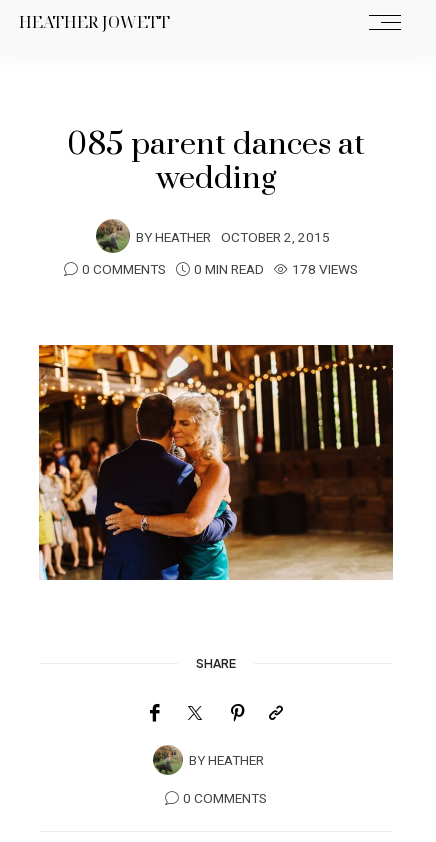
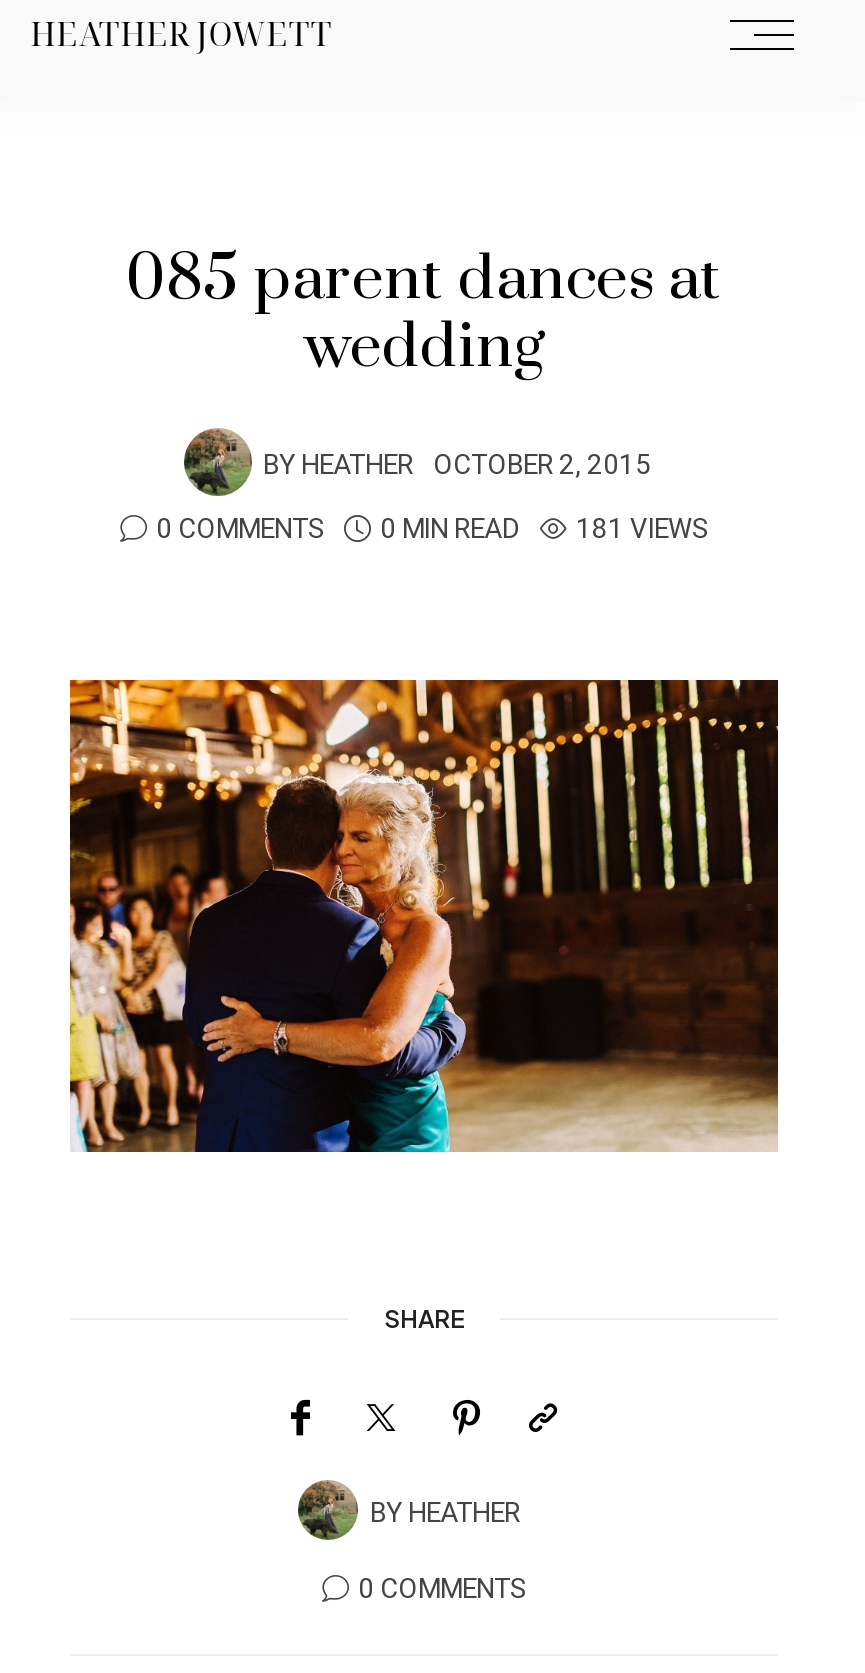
[82,260,358,280] 0 COMMENTS 0 MIN READ 178 VIEWS -> [156,510,708,550] 0 COMMENTS 0 MIN READ 181 VIEWS

